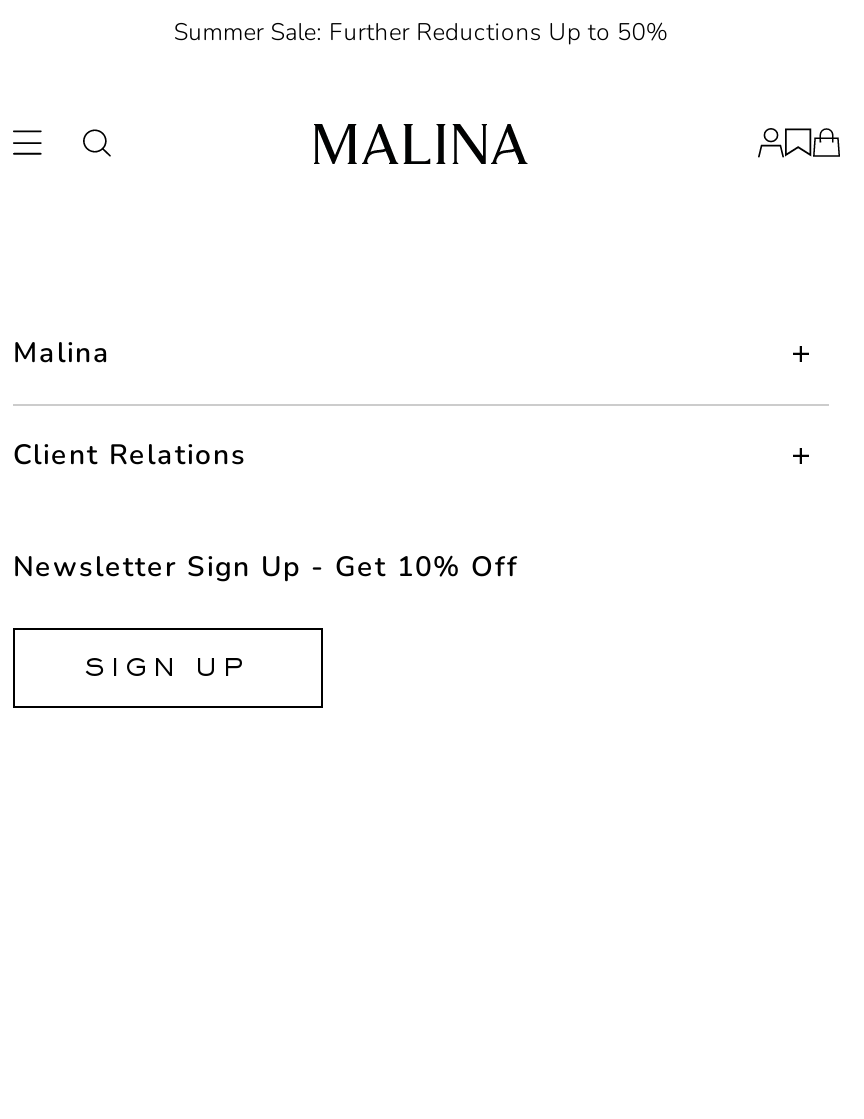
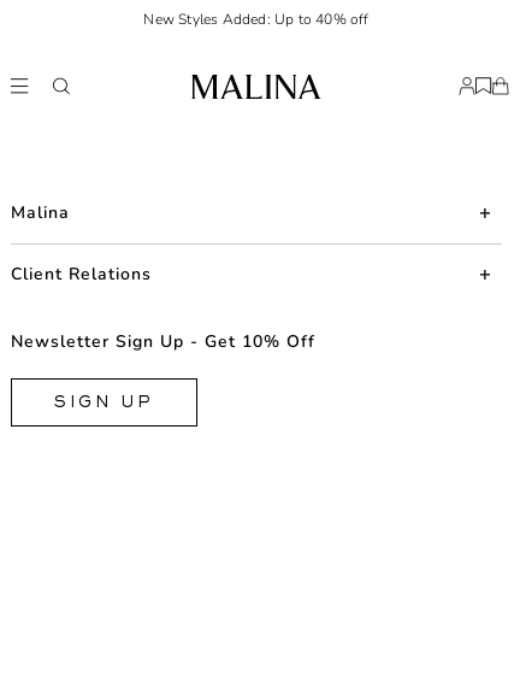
[174,16,668,48] Summer Sale: Further Reductions Up to 50% -> [144,10,369,29] New Styles Added: Up to 40% off

